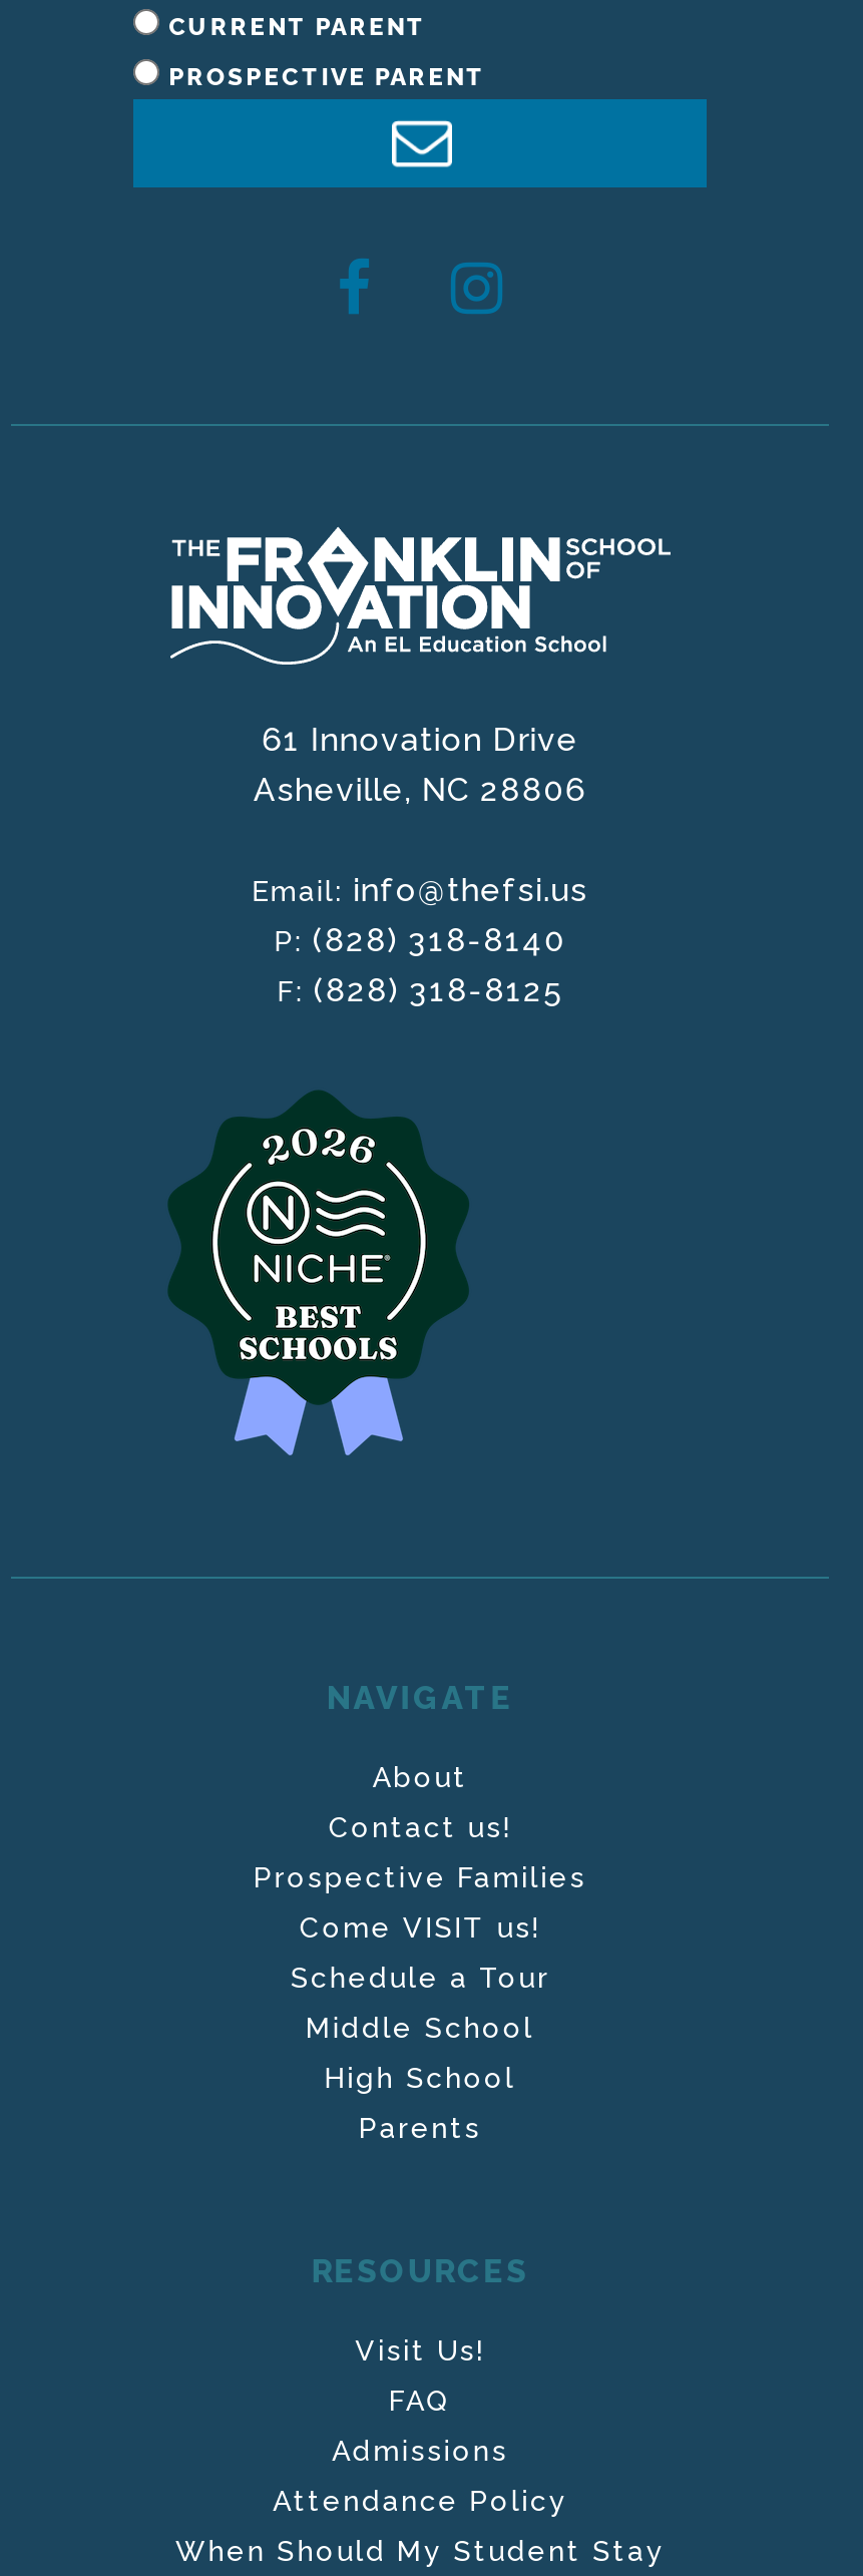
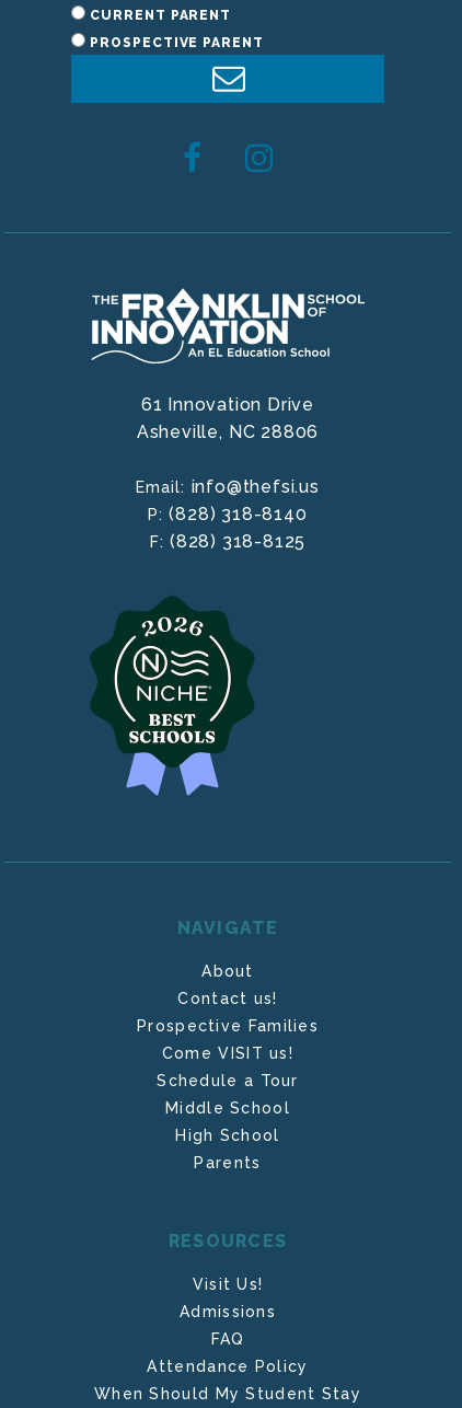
moved [389,2385,451,2417] -> [211,1331,245,1348]: FAQ
moved [332,2435,508,2467] -> [180,1303,276,1321]: Admissions

